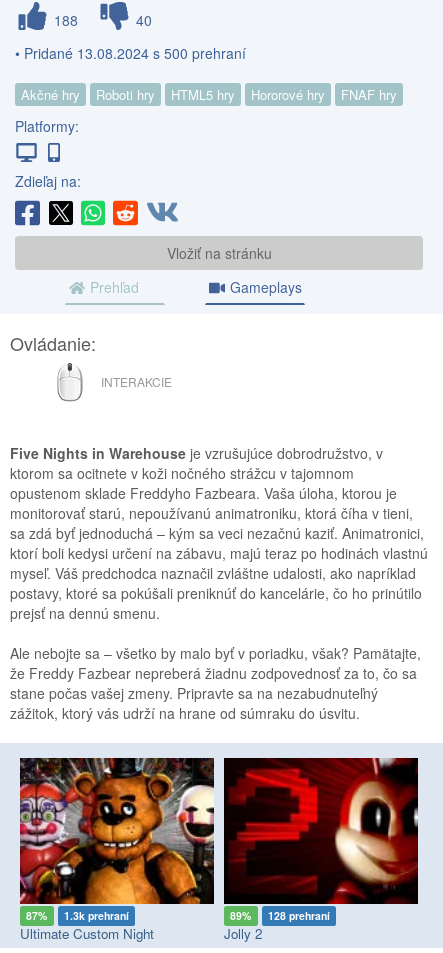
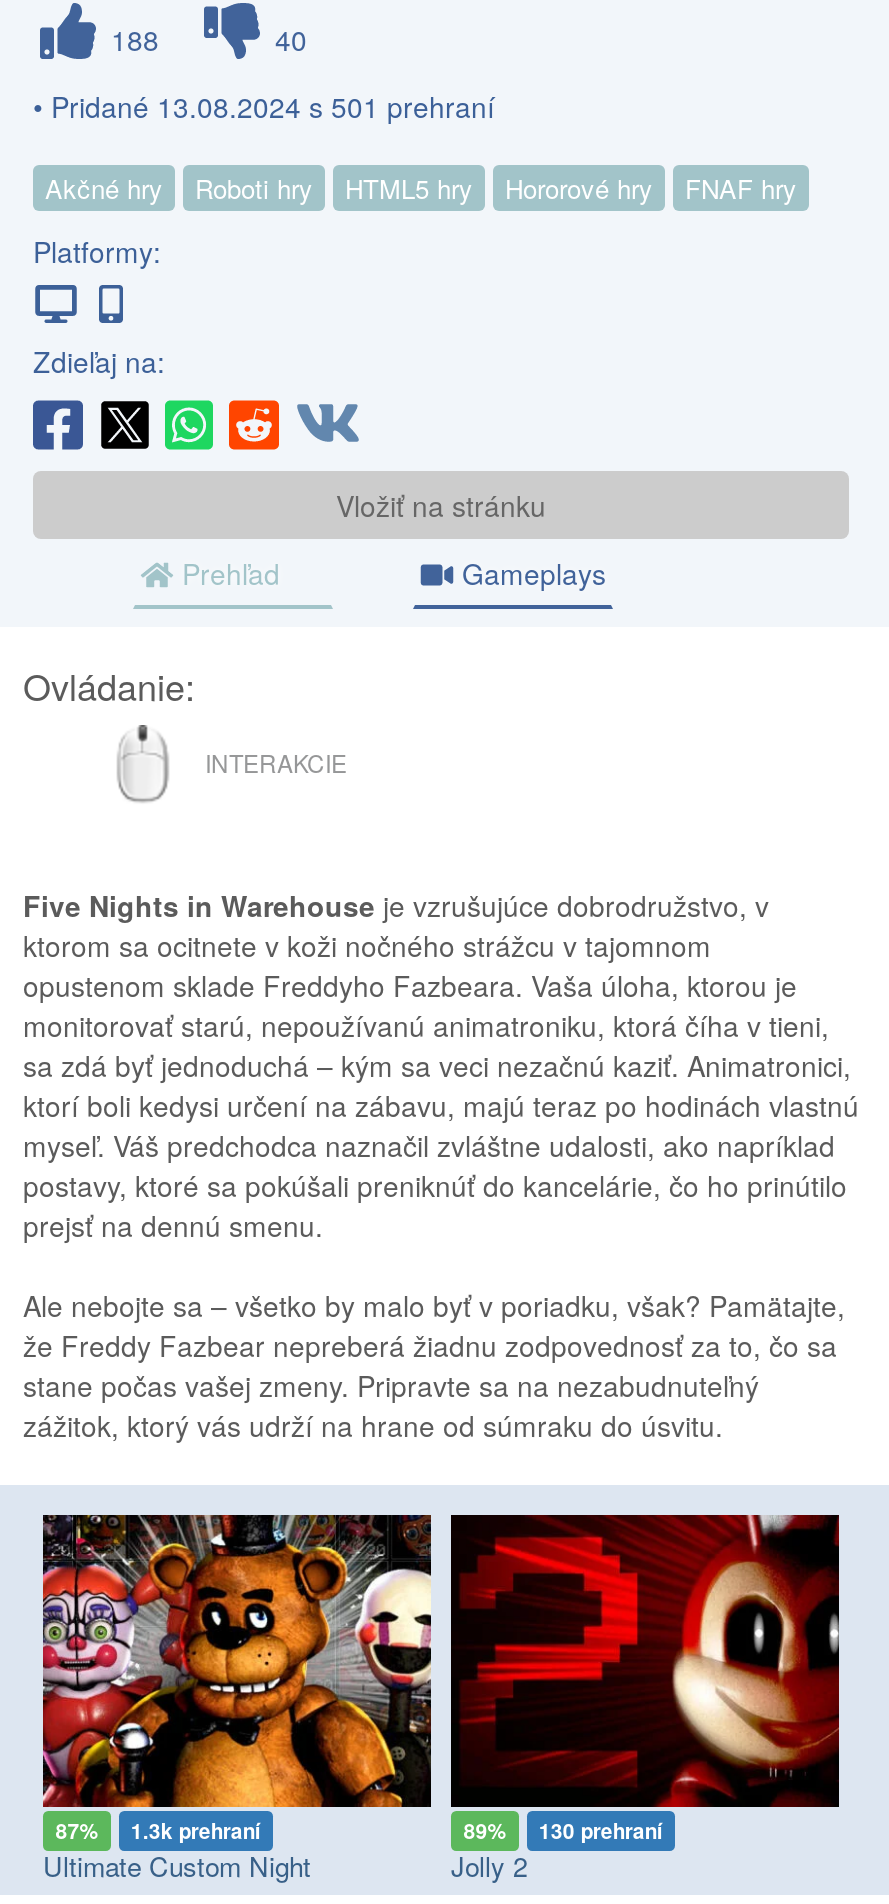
[15,43,246,63] • Pridané 13.08.2024 s 500 prehraní -> [33,86,495,126] • Pridané 13.08.2024 s 501 prehraní
[230,908,330,923] 89% 128 prehraní -> [464,1815,663,1845] 89% 130 prehraní

